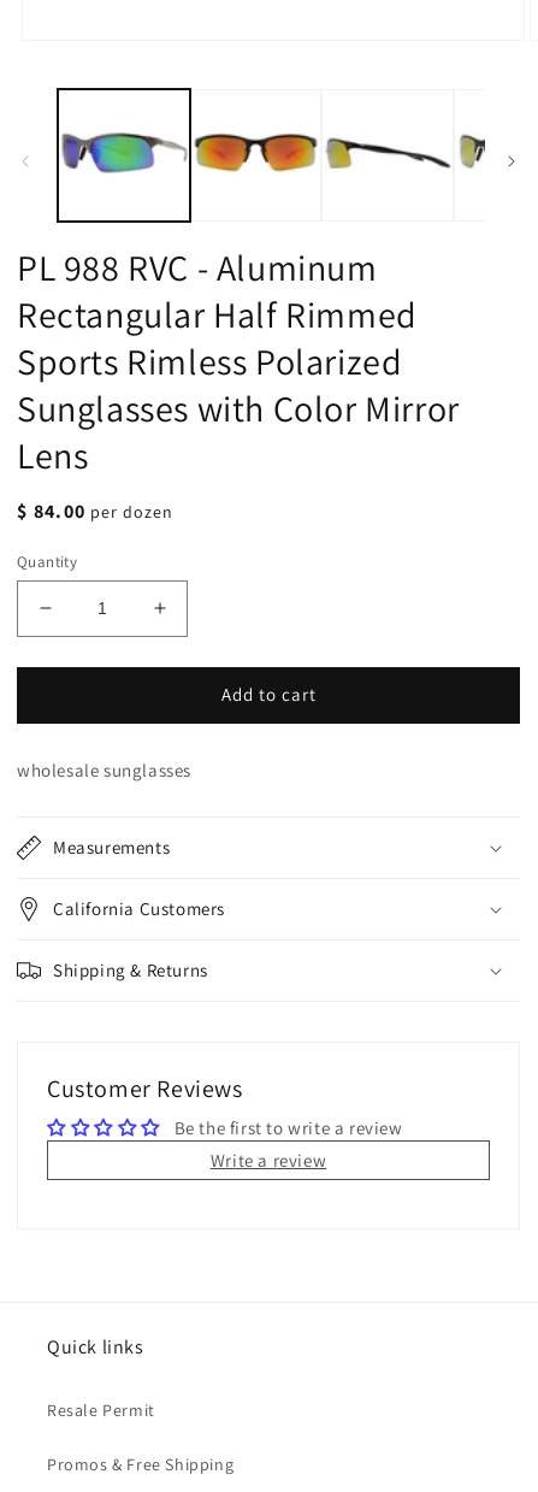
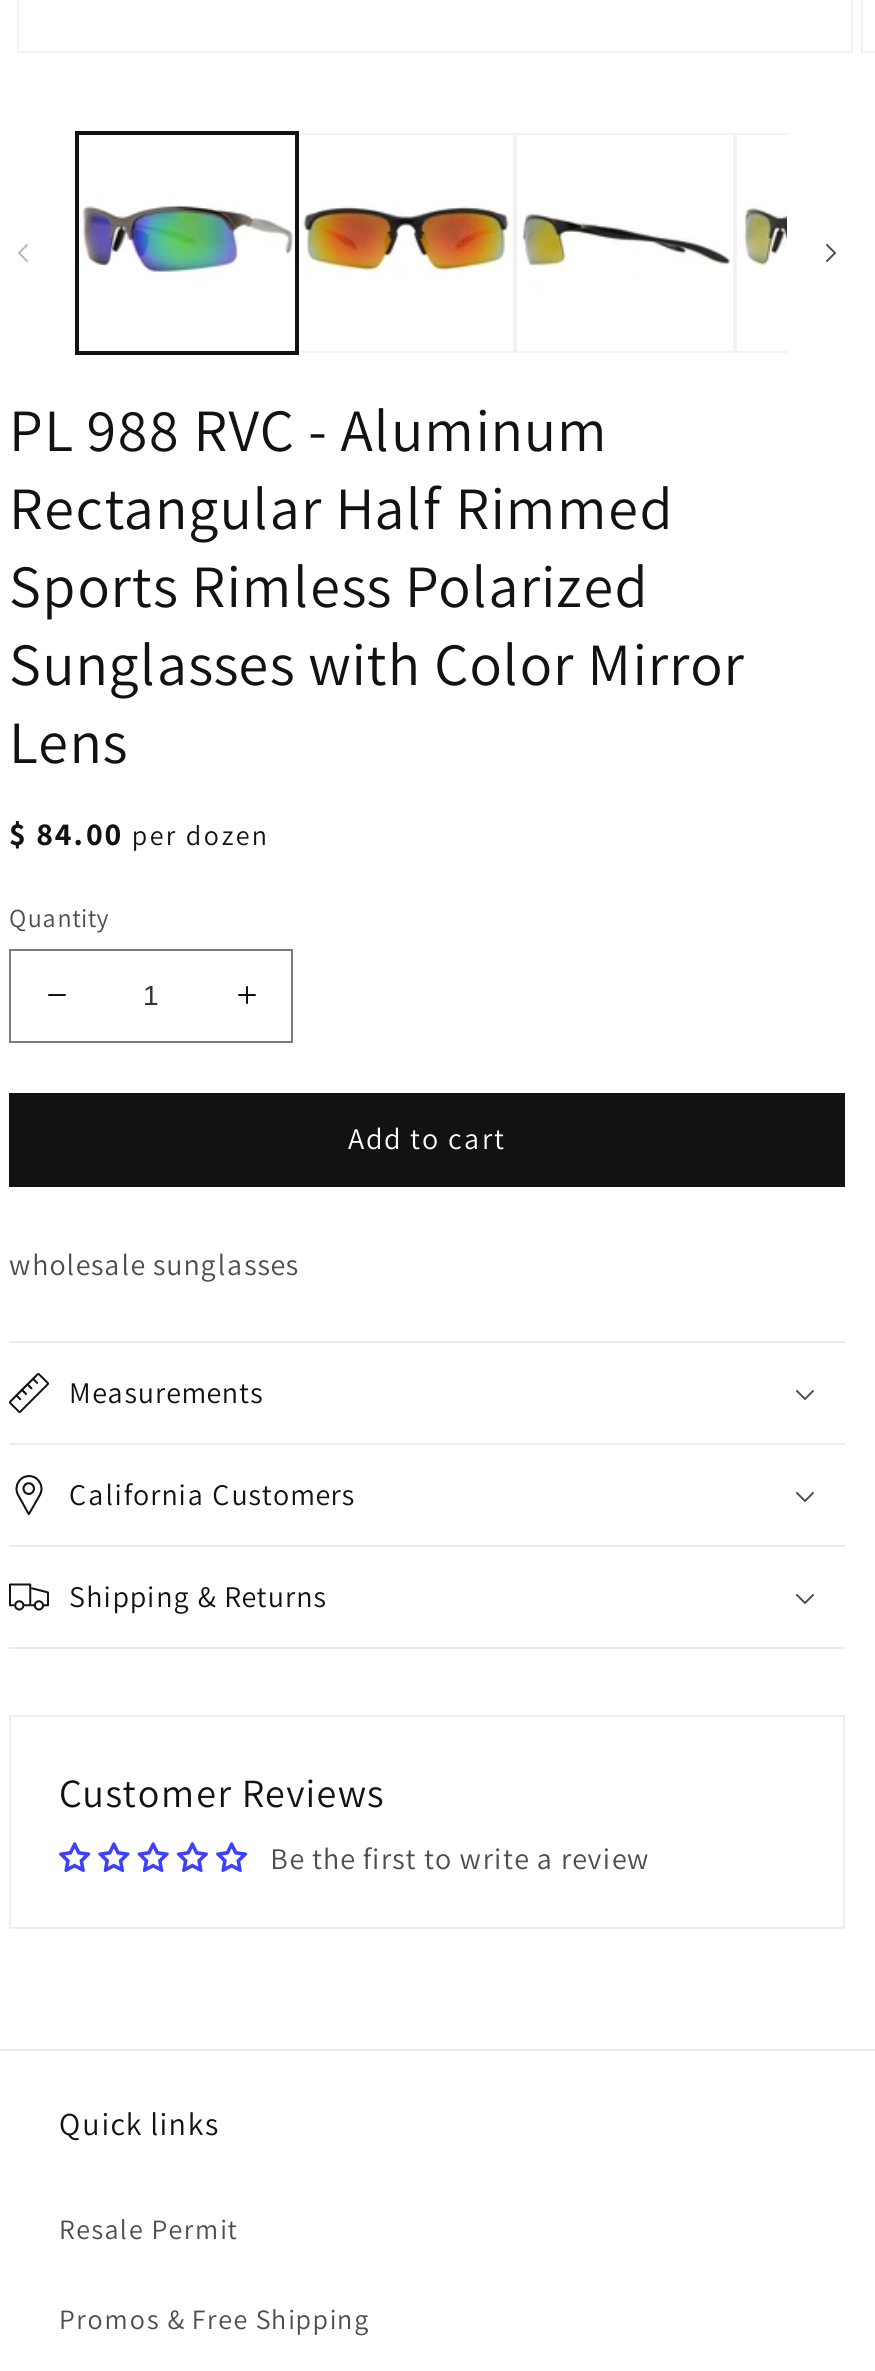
[210,1148,326,1171] Write a review -> none

